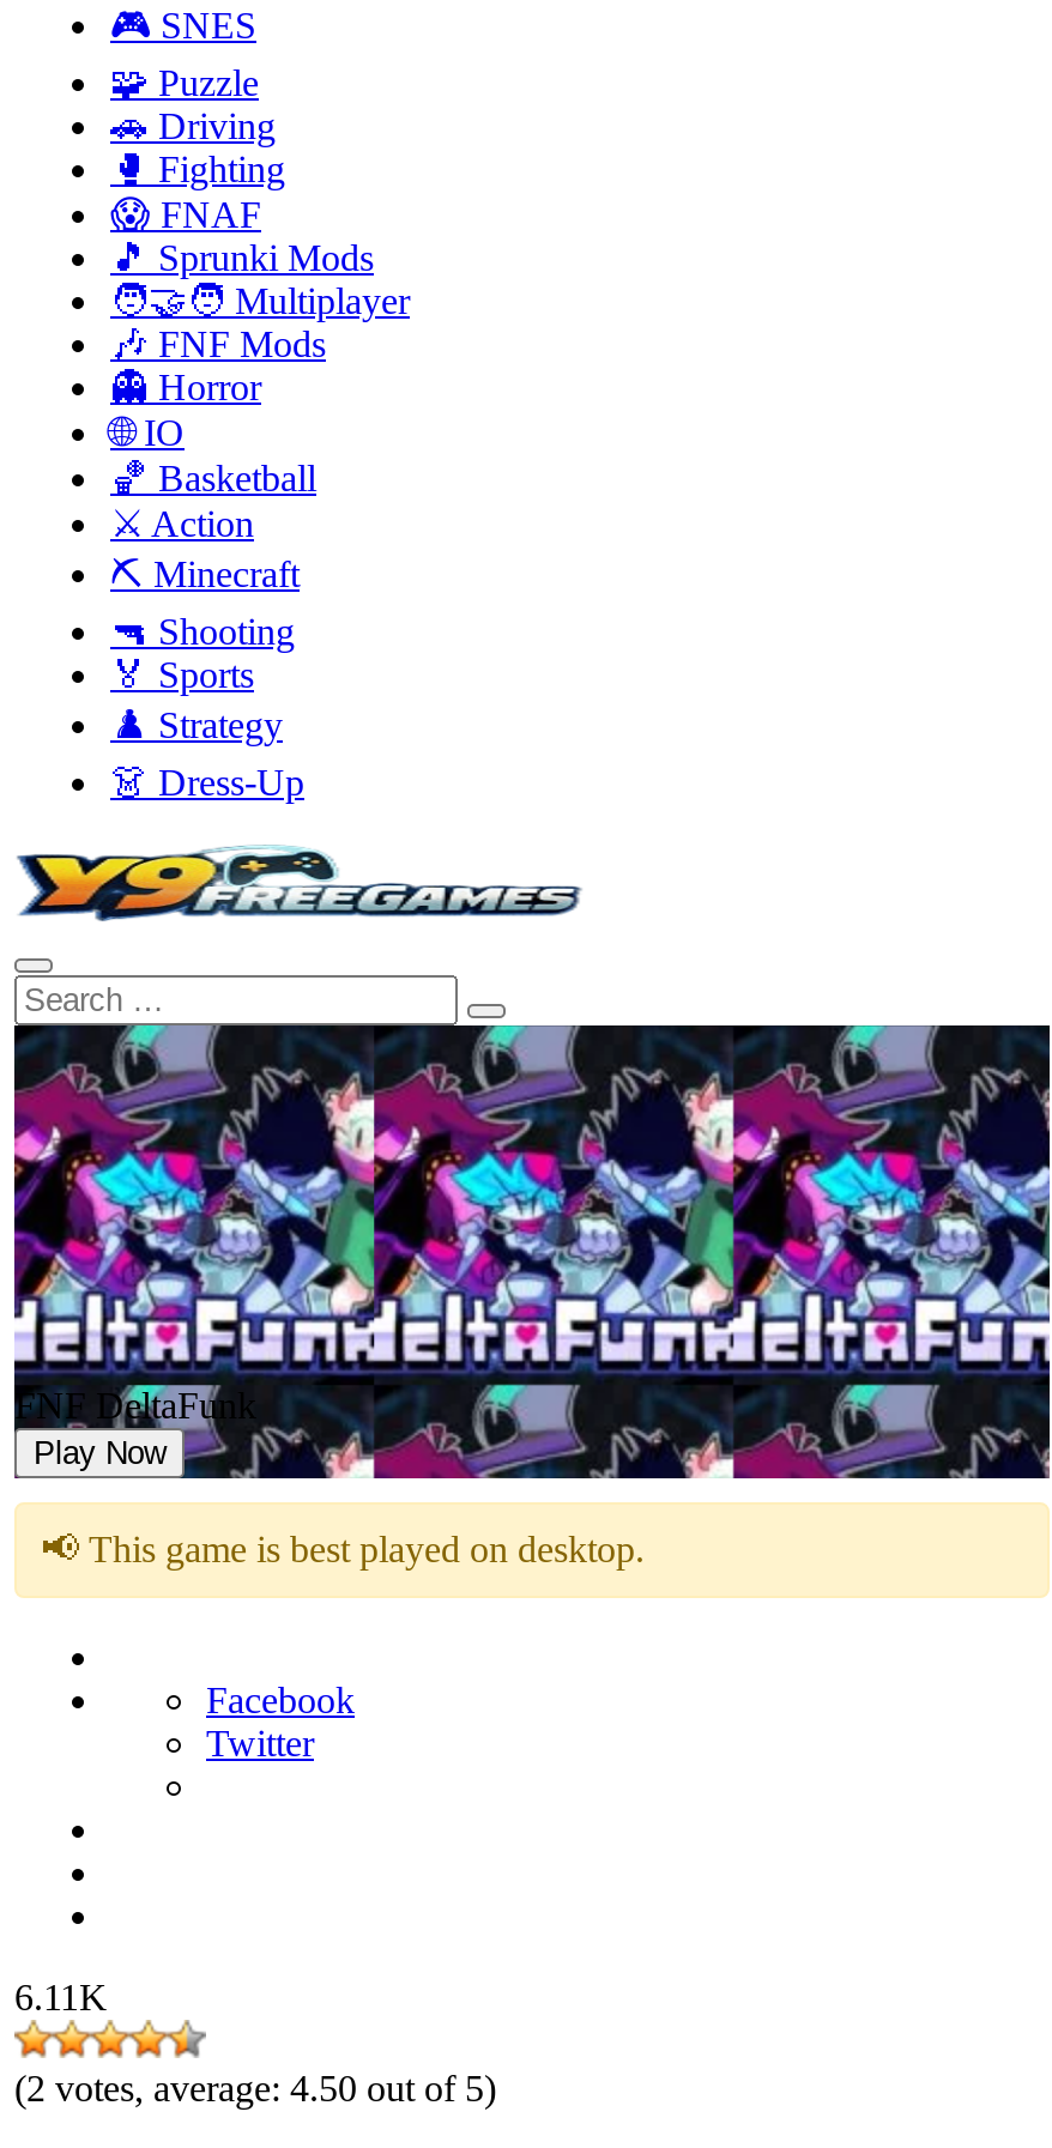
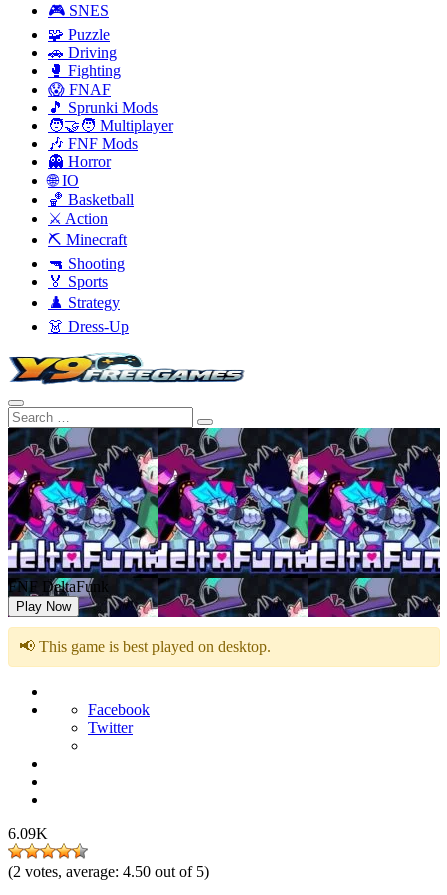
[14,1977,108,2017] 6.11K -> [8,825,48,842] 6.09K

